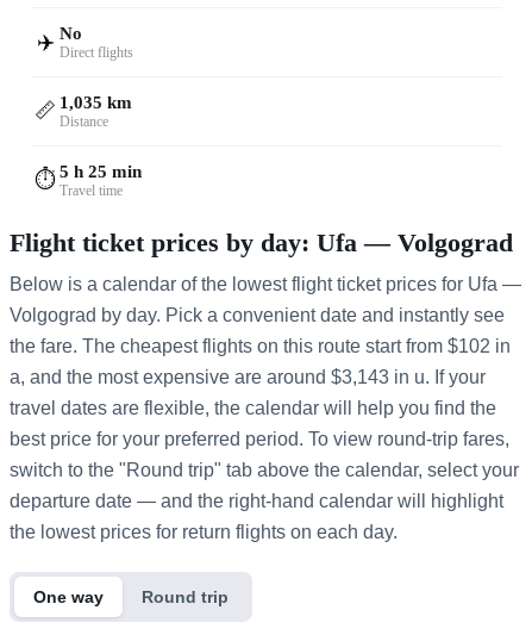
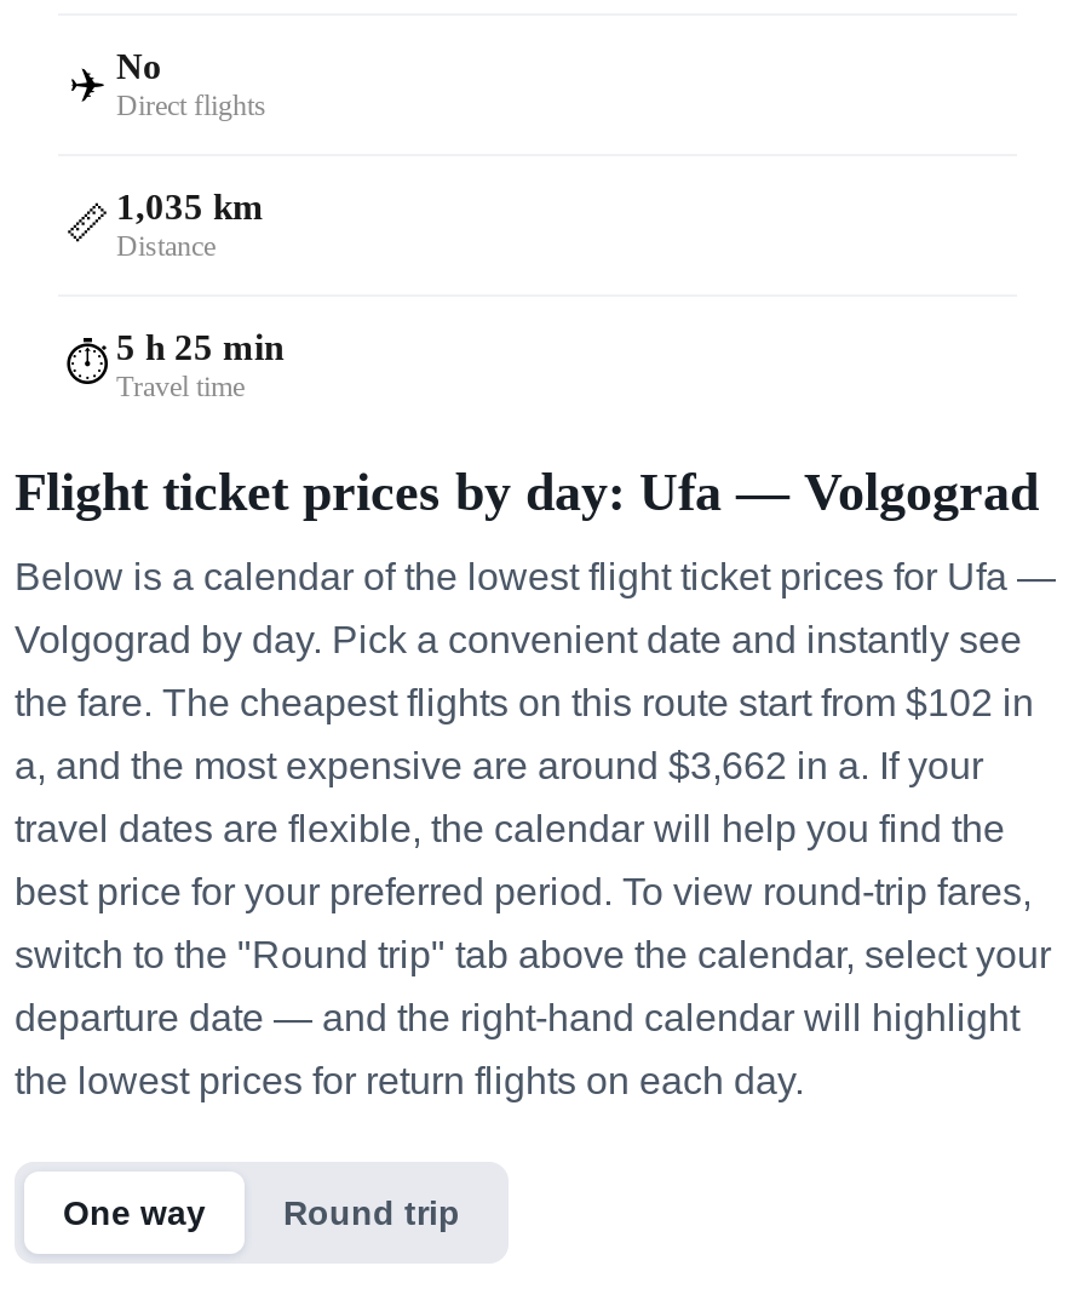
[10,367,486,387] a, and the most expensive are around $3,143 in u. If your -> [15,745,983,786] a, and the most expensive are around $3,662 in a. If your

